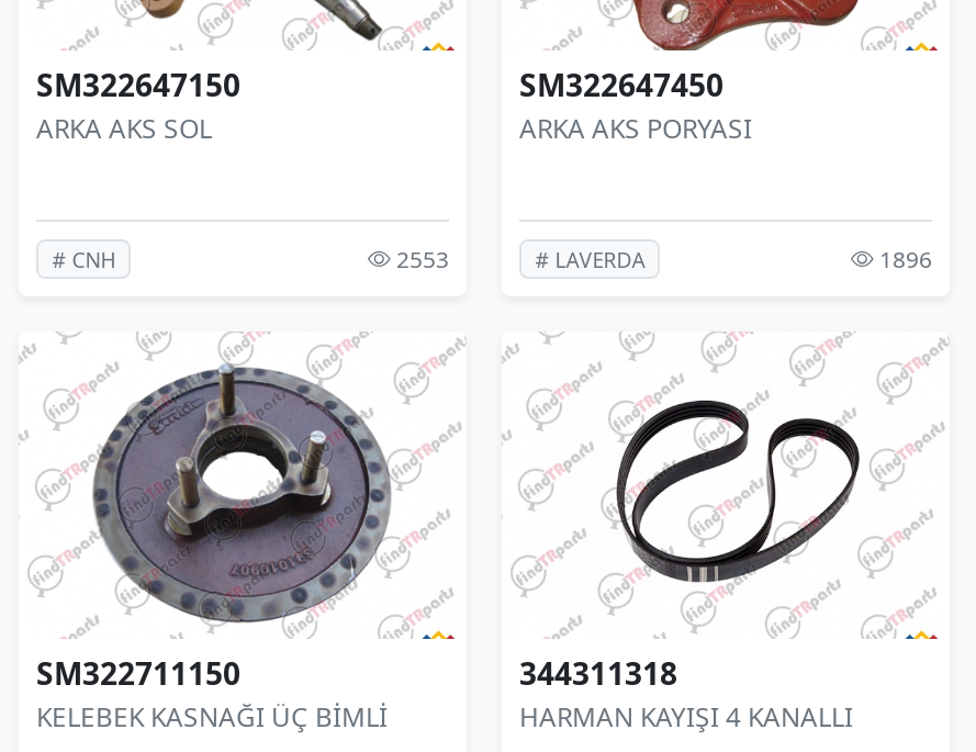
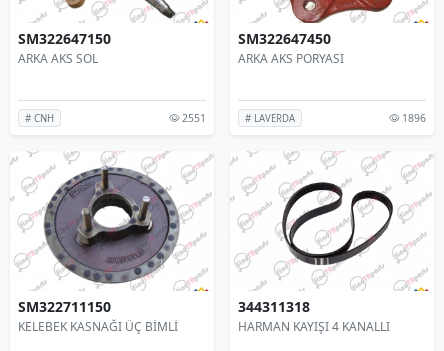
[390,243,449,274] 2553 -> [179,111,206,125] 2551

